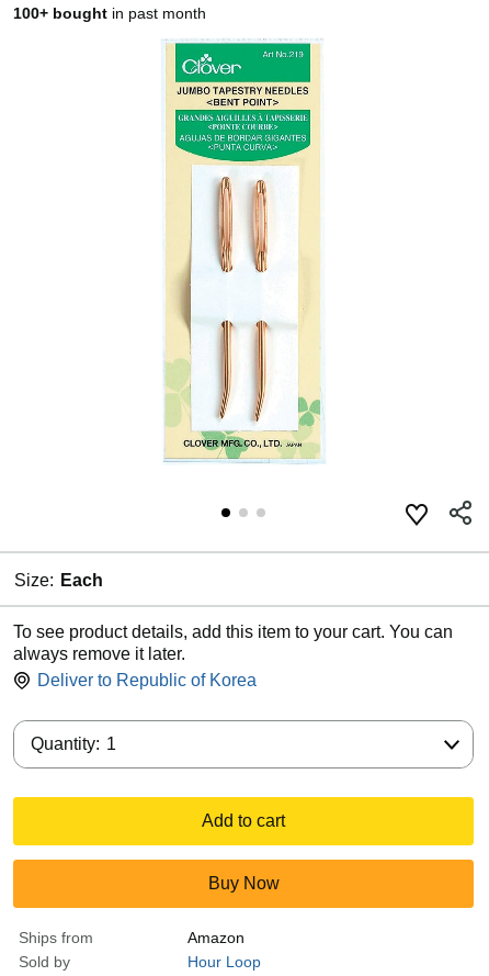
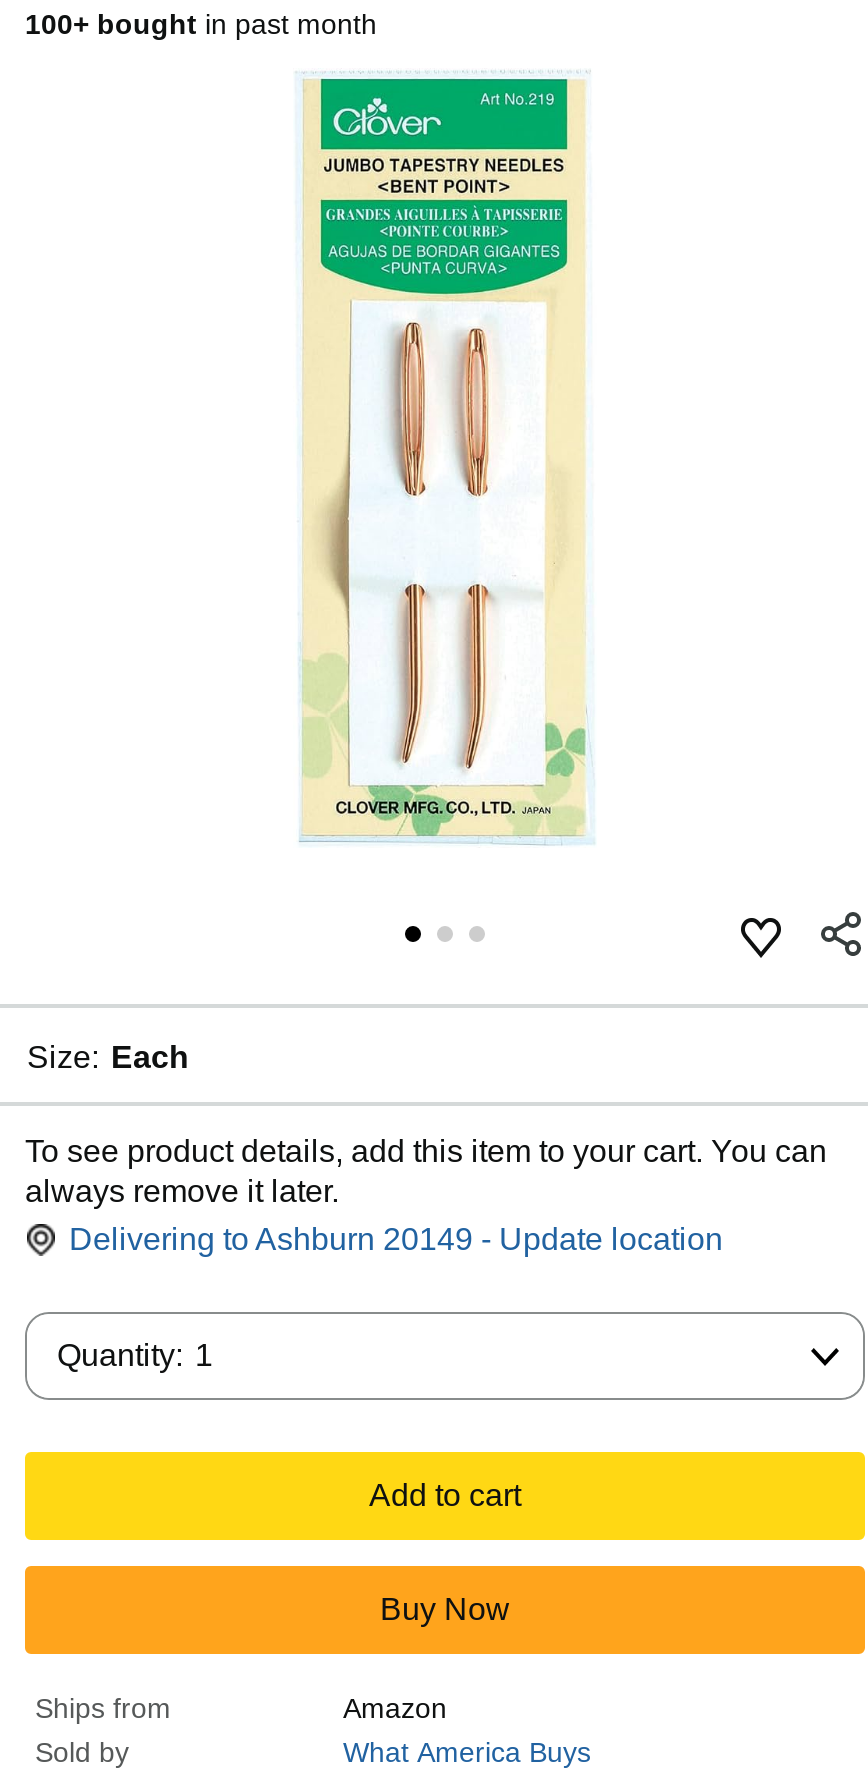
[37,671,257,690] Deliver to Republic of Korea -> [69,1222,723,1256] Delivering to Ashburn 20149 - Update location
[187,953,261,971] Hour Loop -> [343,1736,591,1768] What America Buys

